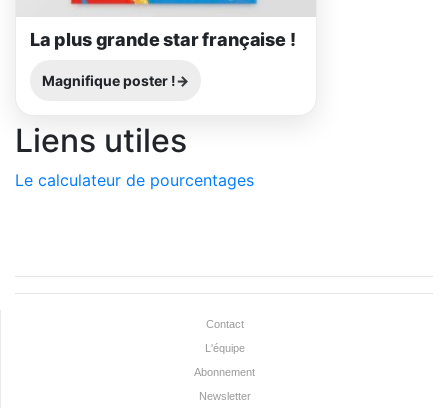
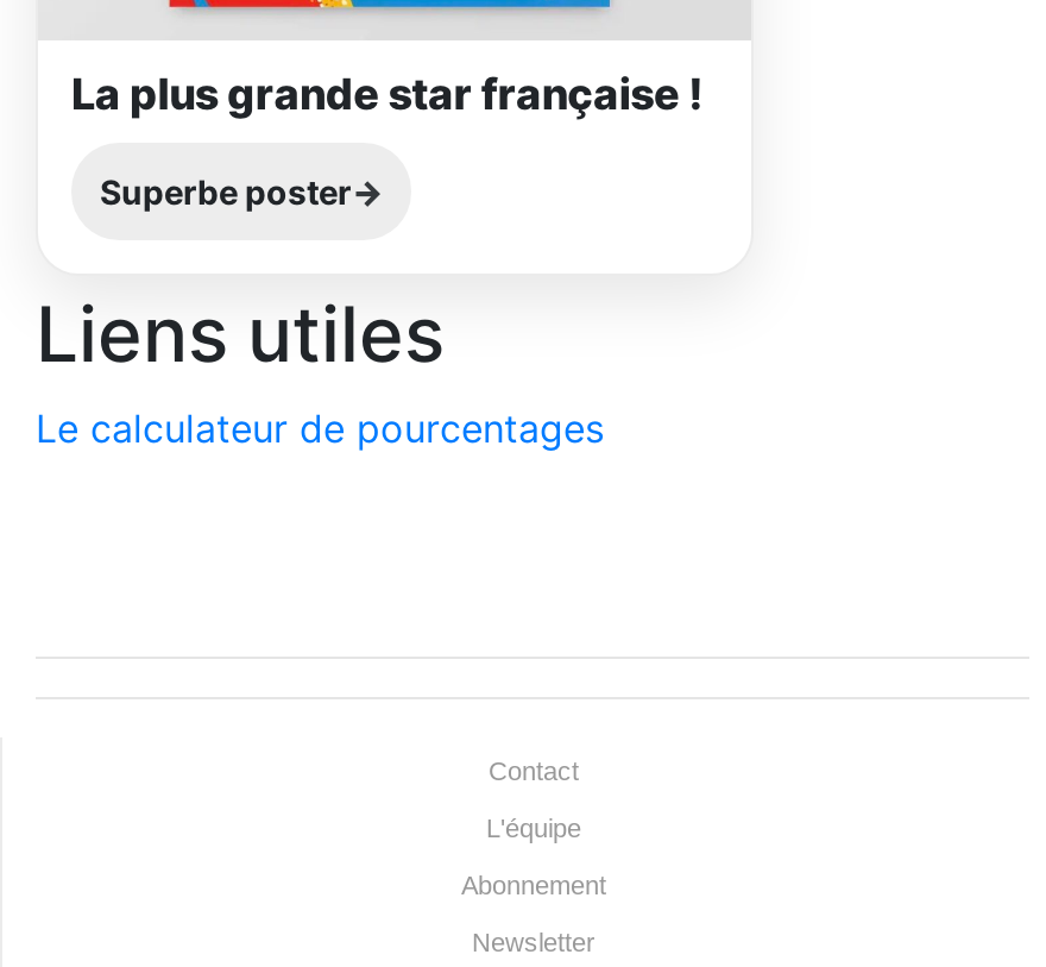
[42,72,176,89] Magnifique poster ! -> [100,171,352,211] Superbe poster

